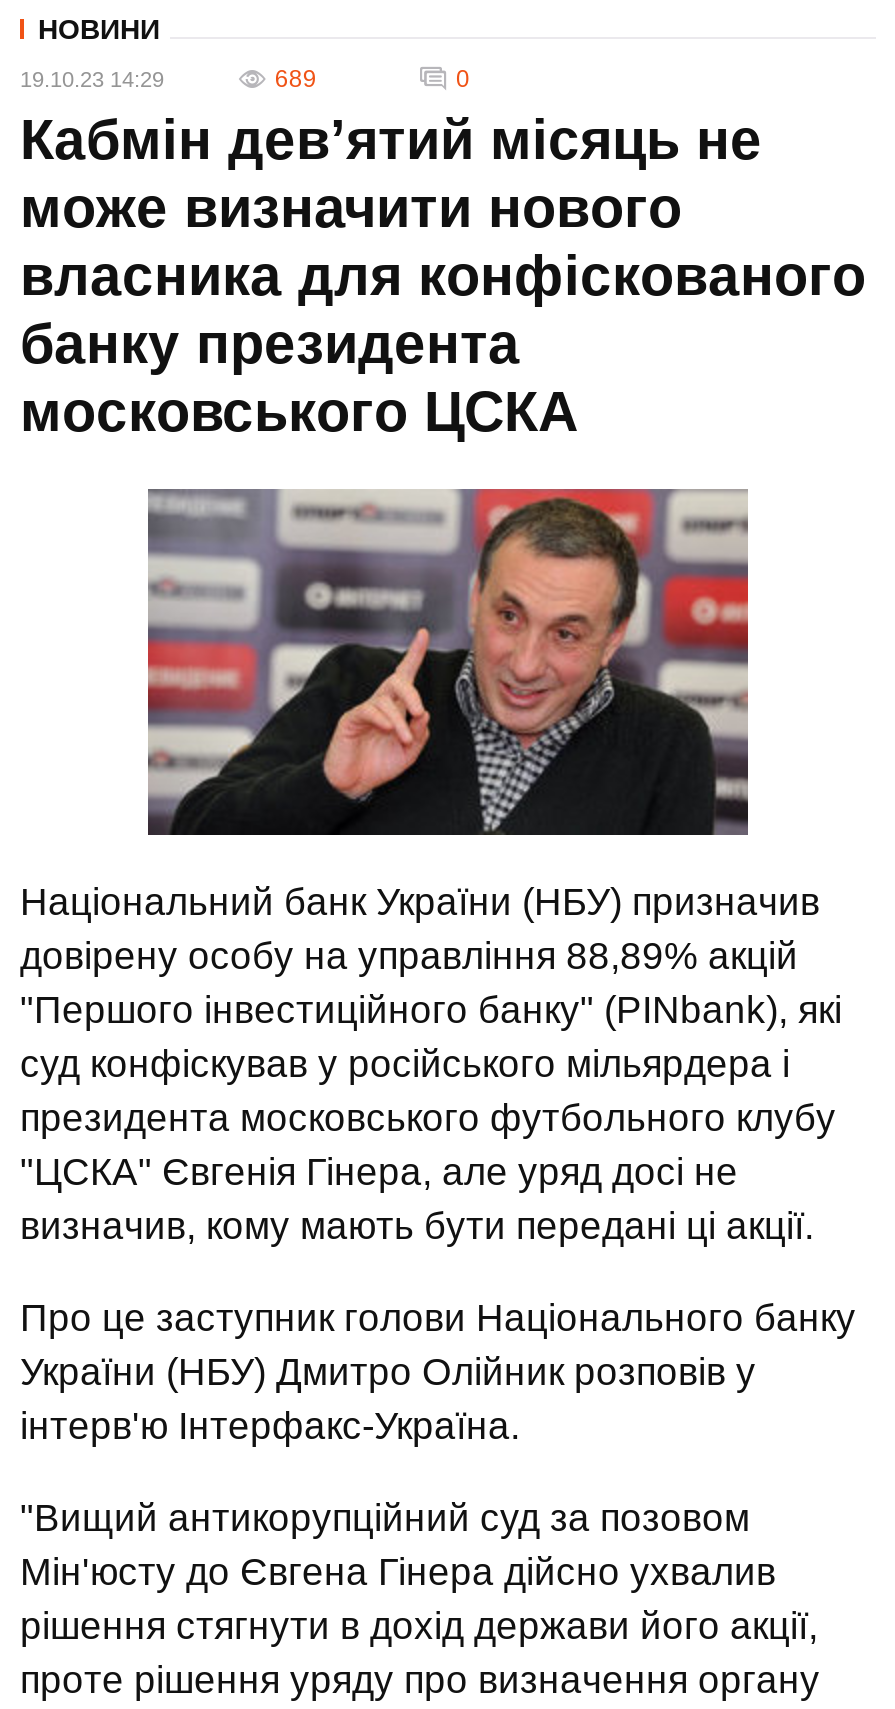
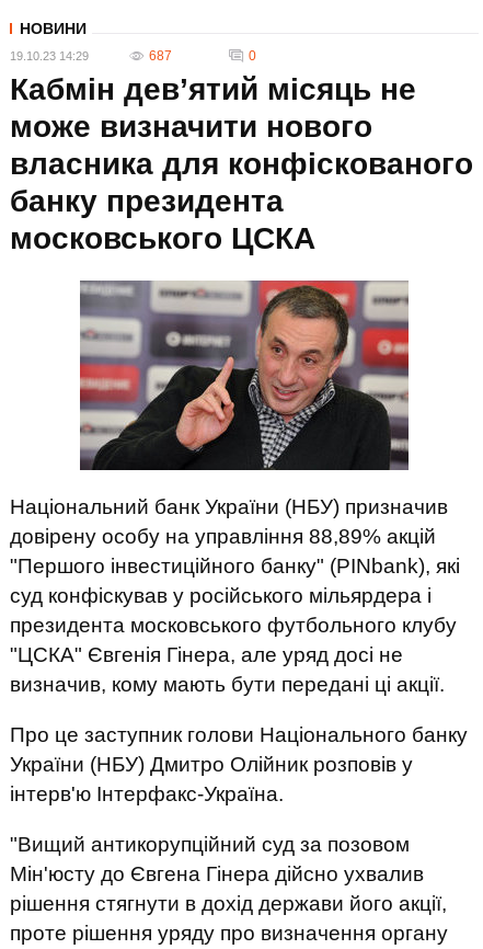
[275,65,317,93] 689 -> [149,48,172,63] 687

